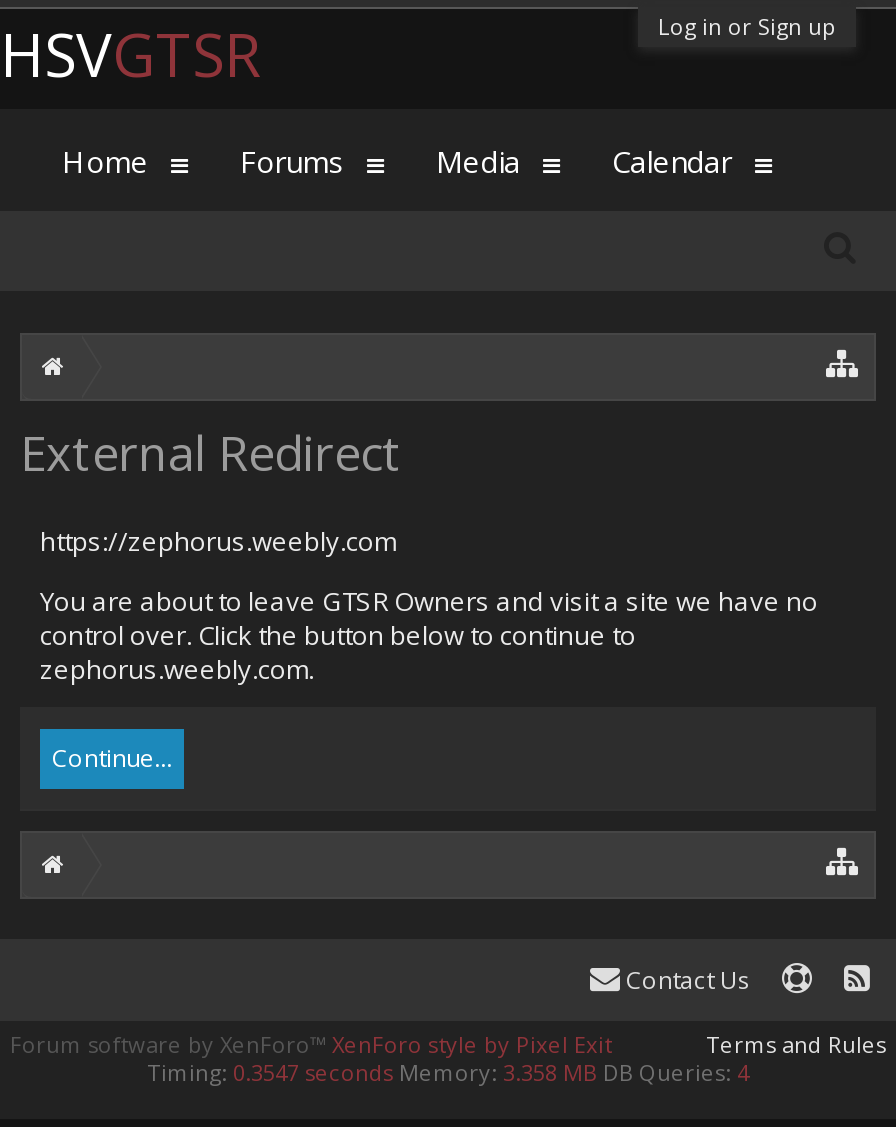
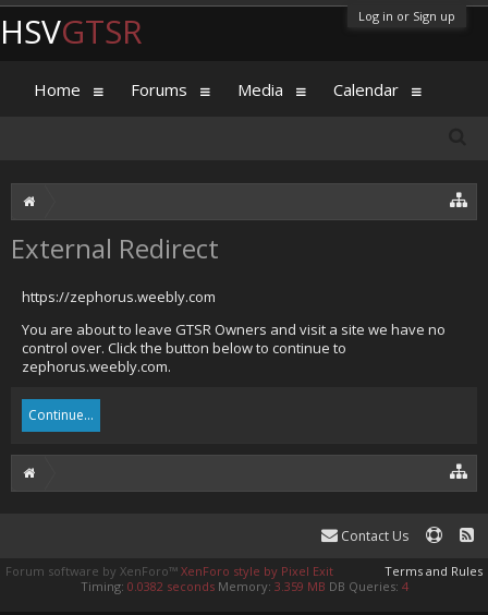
[147,1057,749,1087] Timing: 0.3547 seconds Memory: 3.358 MB DB Queries: 4 -> [80,578,408,594] Timing: 0.0382 seconds Memory: 3.359 MB DB Queries: 4

